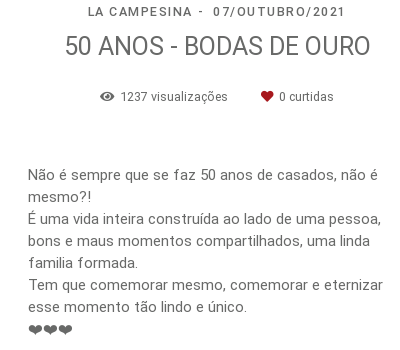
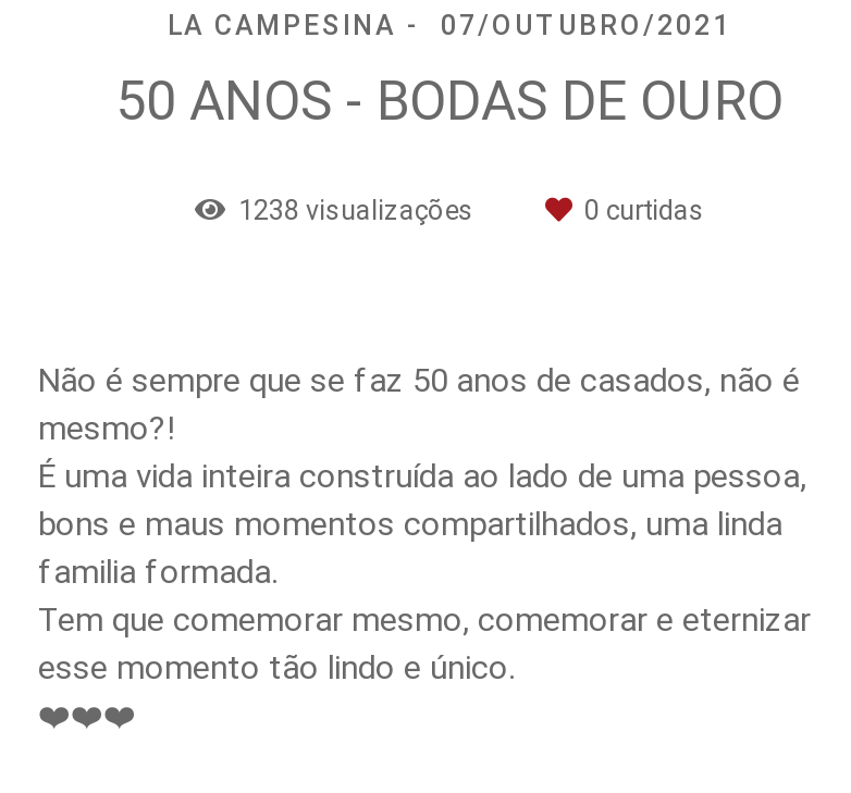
[120,89,231,104] 1237 visualizações -> [238,193,480,226] 1238 visualizações

